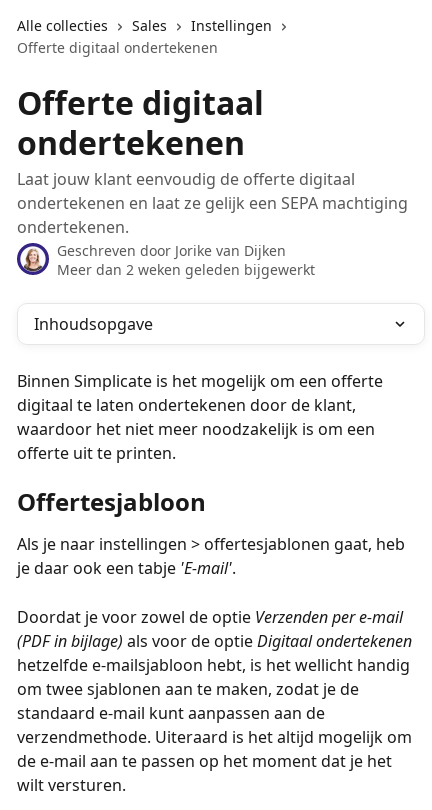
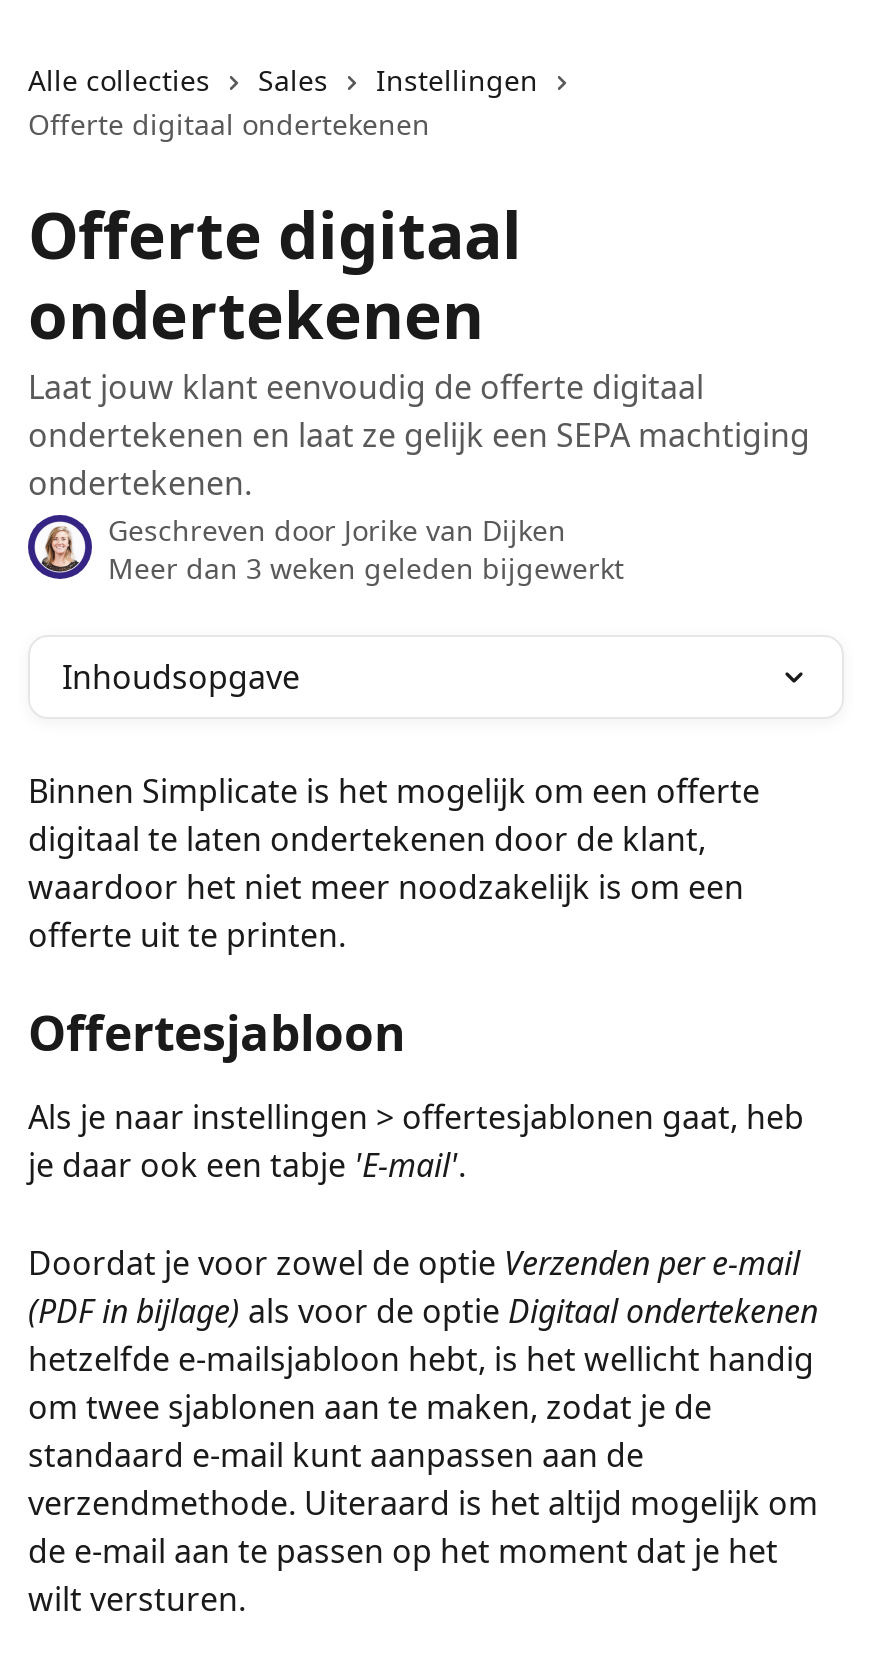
[57,260,315,279] Meer dan 2 weken geleden bijgewerkt -> [108,549,624,587] Meer dan 3 weken geleden bijgewerkt

